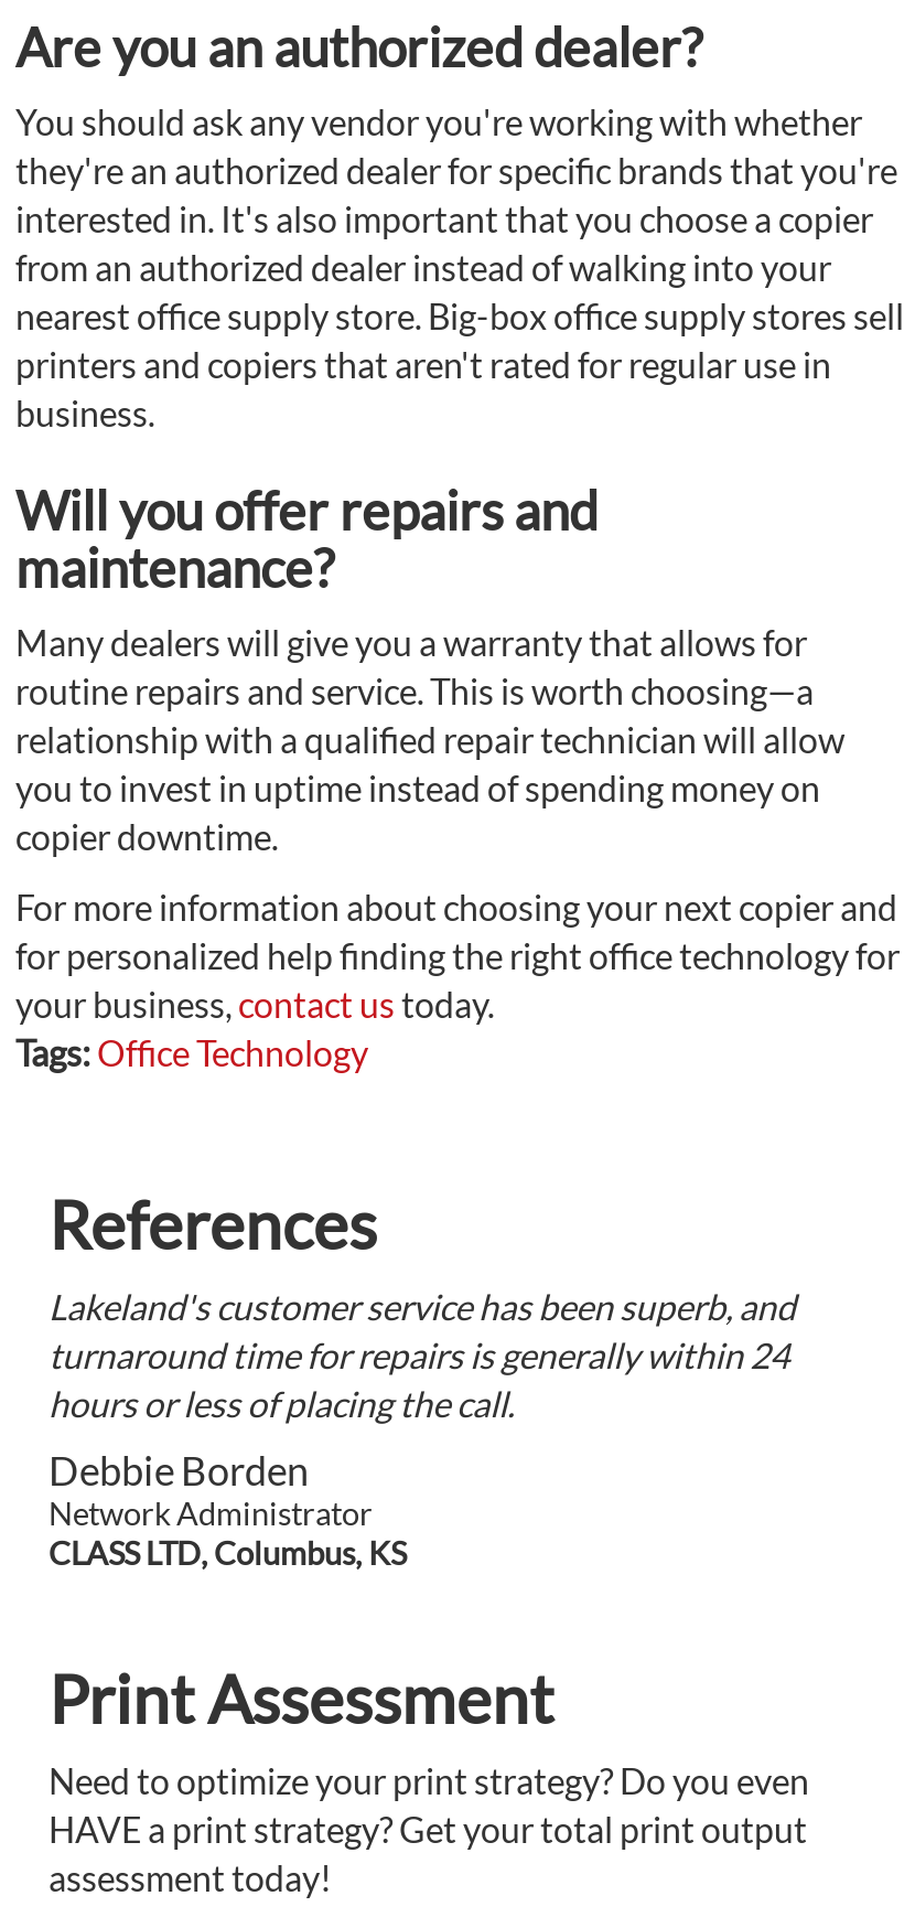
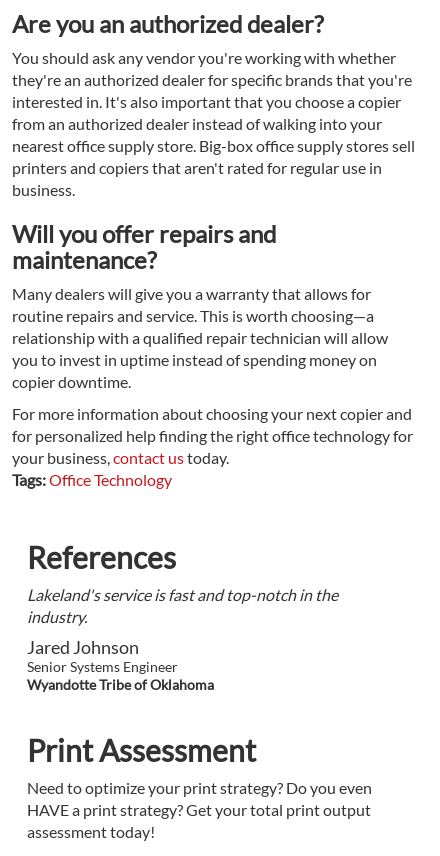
[49,1286,796,1425] Lakeland's customer service has been superb, and | turnaround time for repairs is generally within 24 | hours or less of placing the call. -> [27,585,338,626] Lakeland's service is fast and top-notch in the | industry.
[49,1447,406,1572] Debbie Borden | Network Administrator | CLASS LTD, Columbus, KS -> [27,636,214,693] Jared Johnson | Senior Systems Engineer | Wyandotte Tribe of Oklahoma

